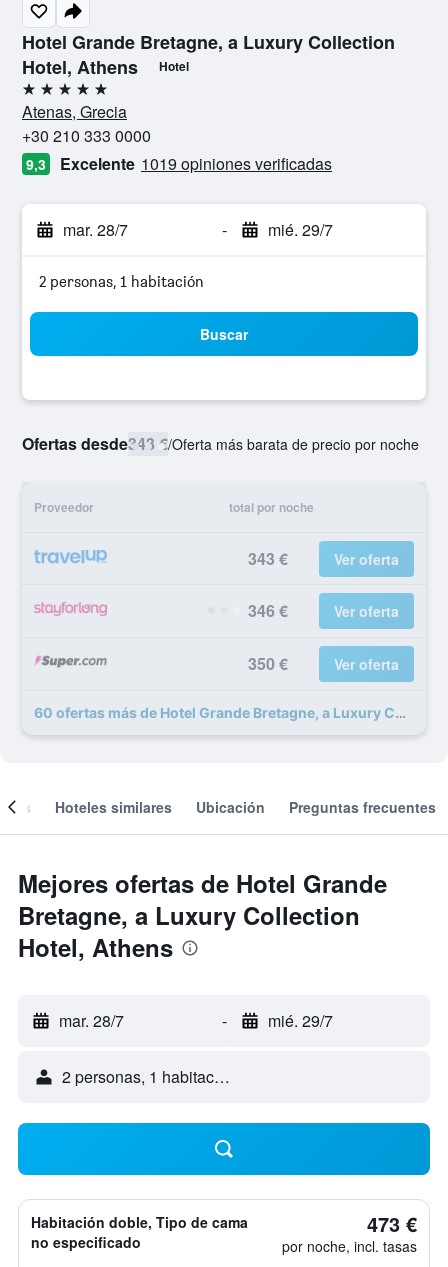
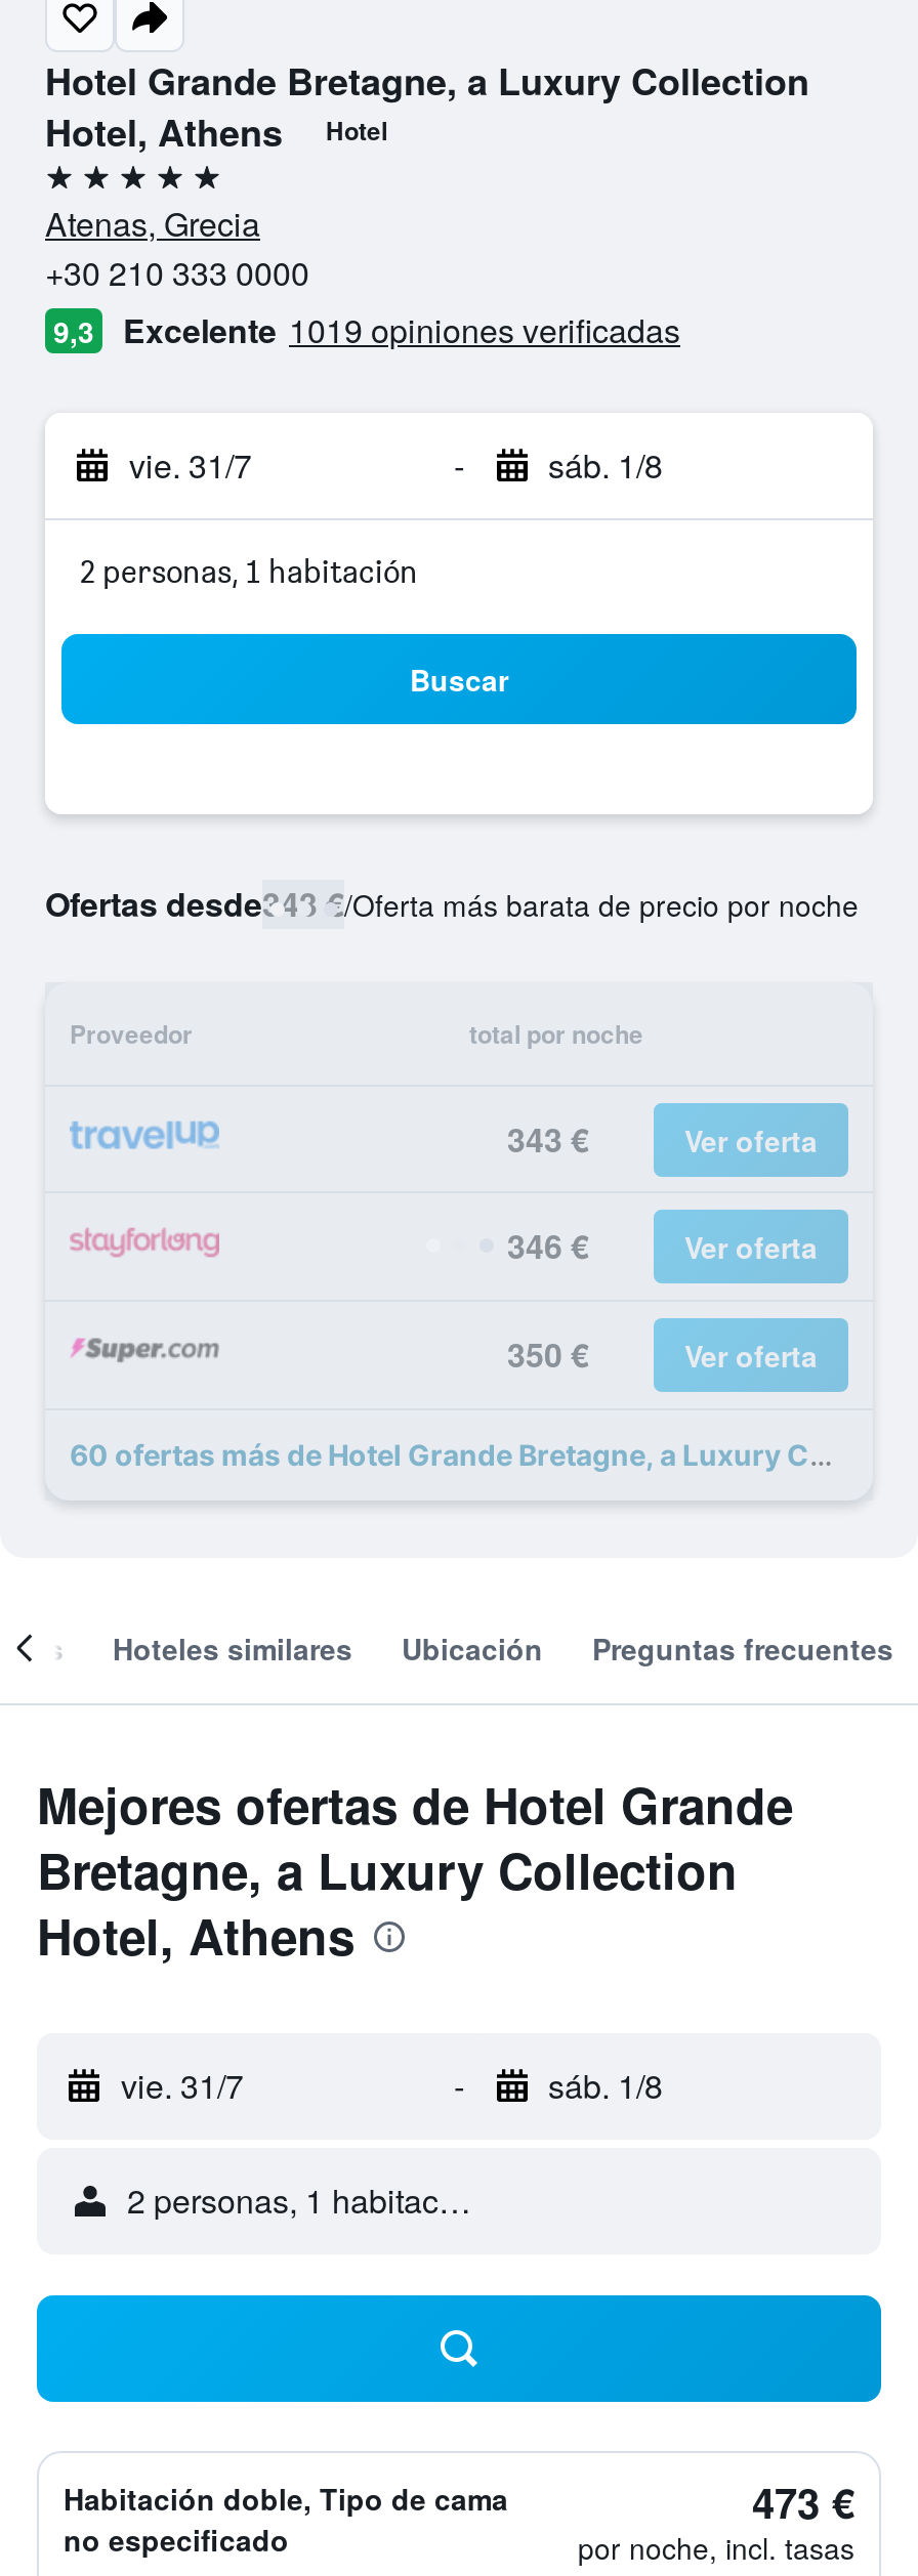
[63,218,128,241] mar. 28/7 -> [129,441,252,489] vie. 31/7
[267,218,332,241] mié. 29/7 -> [548,441,663,489] sáb. 1/8
[59,1009,124,1032] mar. 28/7 -> [121,2062,244,2109] vie. 31/7
[267,1009,332,1032] mié. 29/7 -> [548,2062,663,2109] sáb. 1/8

